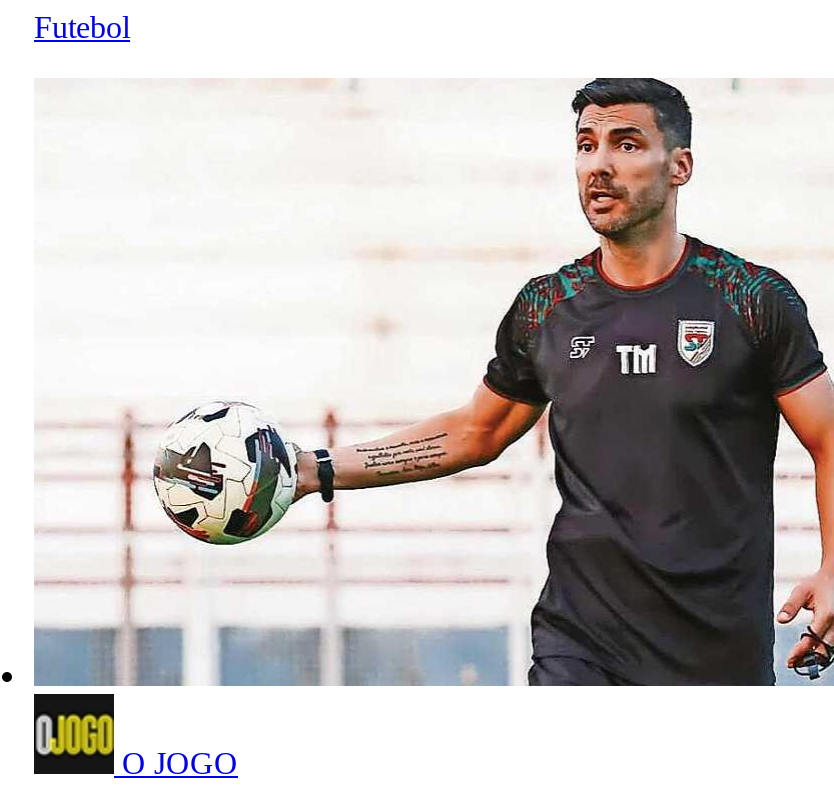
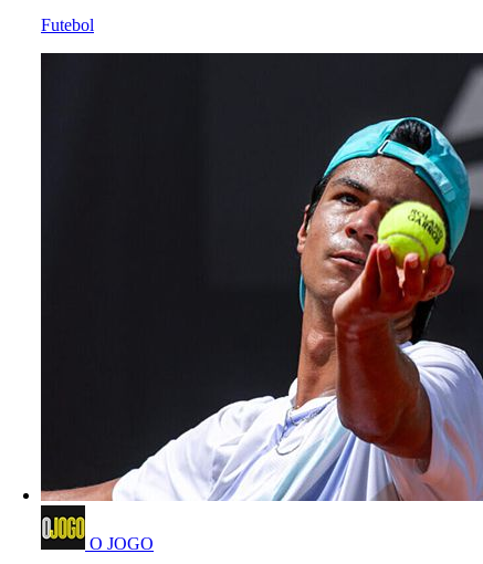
[34,77,828,695] [image] -> [40,52,480,502] [image]

